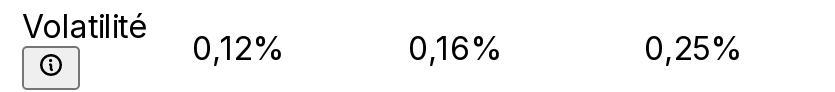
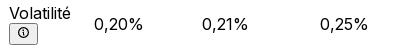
[192,27,284,67] 0,12% -> [94,14,144,34] 0,20%
[408,27,502,67] 0,16% -> [202,14,249,34] 0,21%

